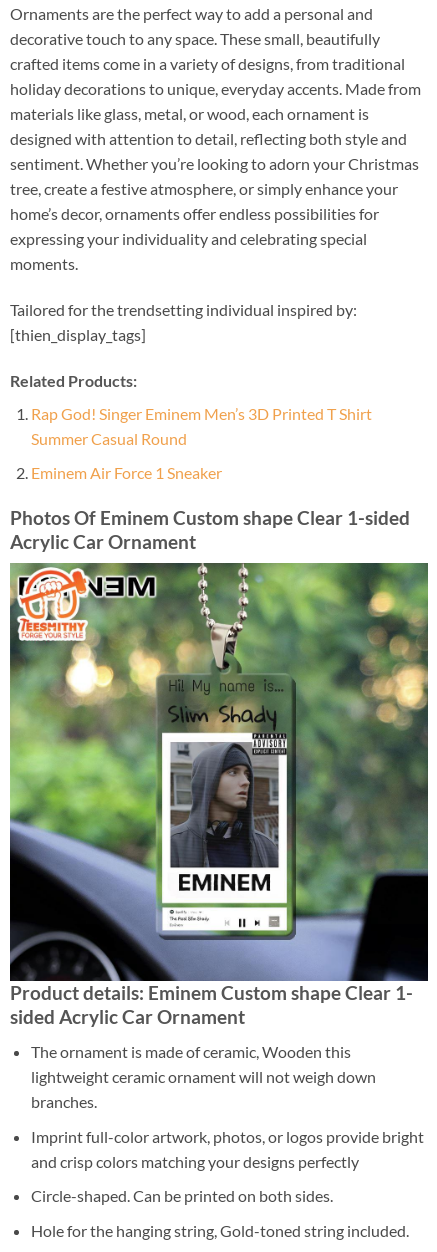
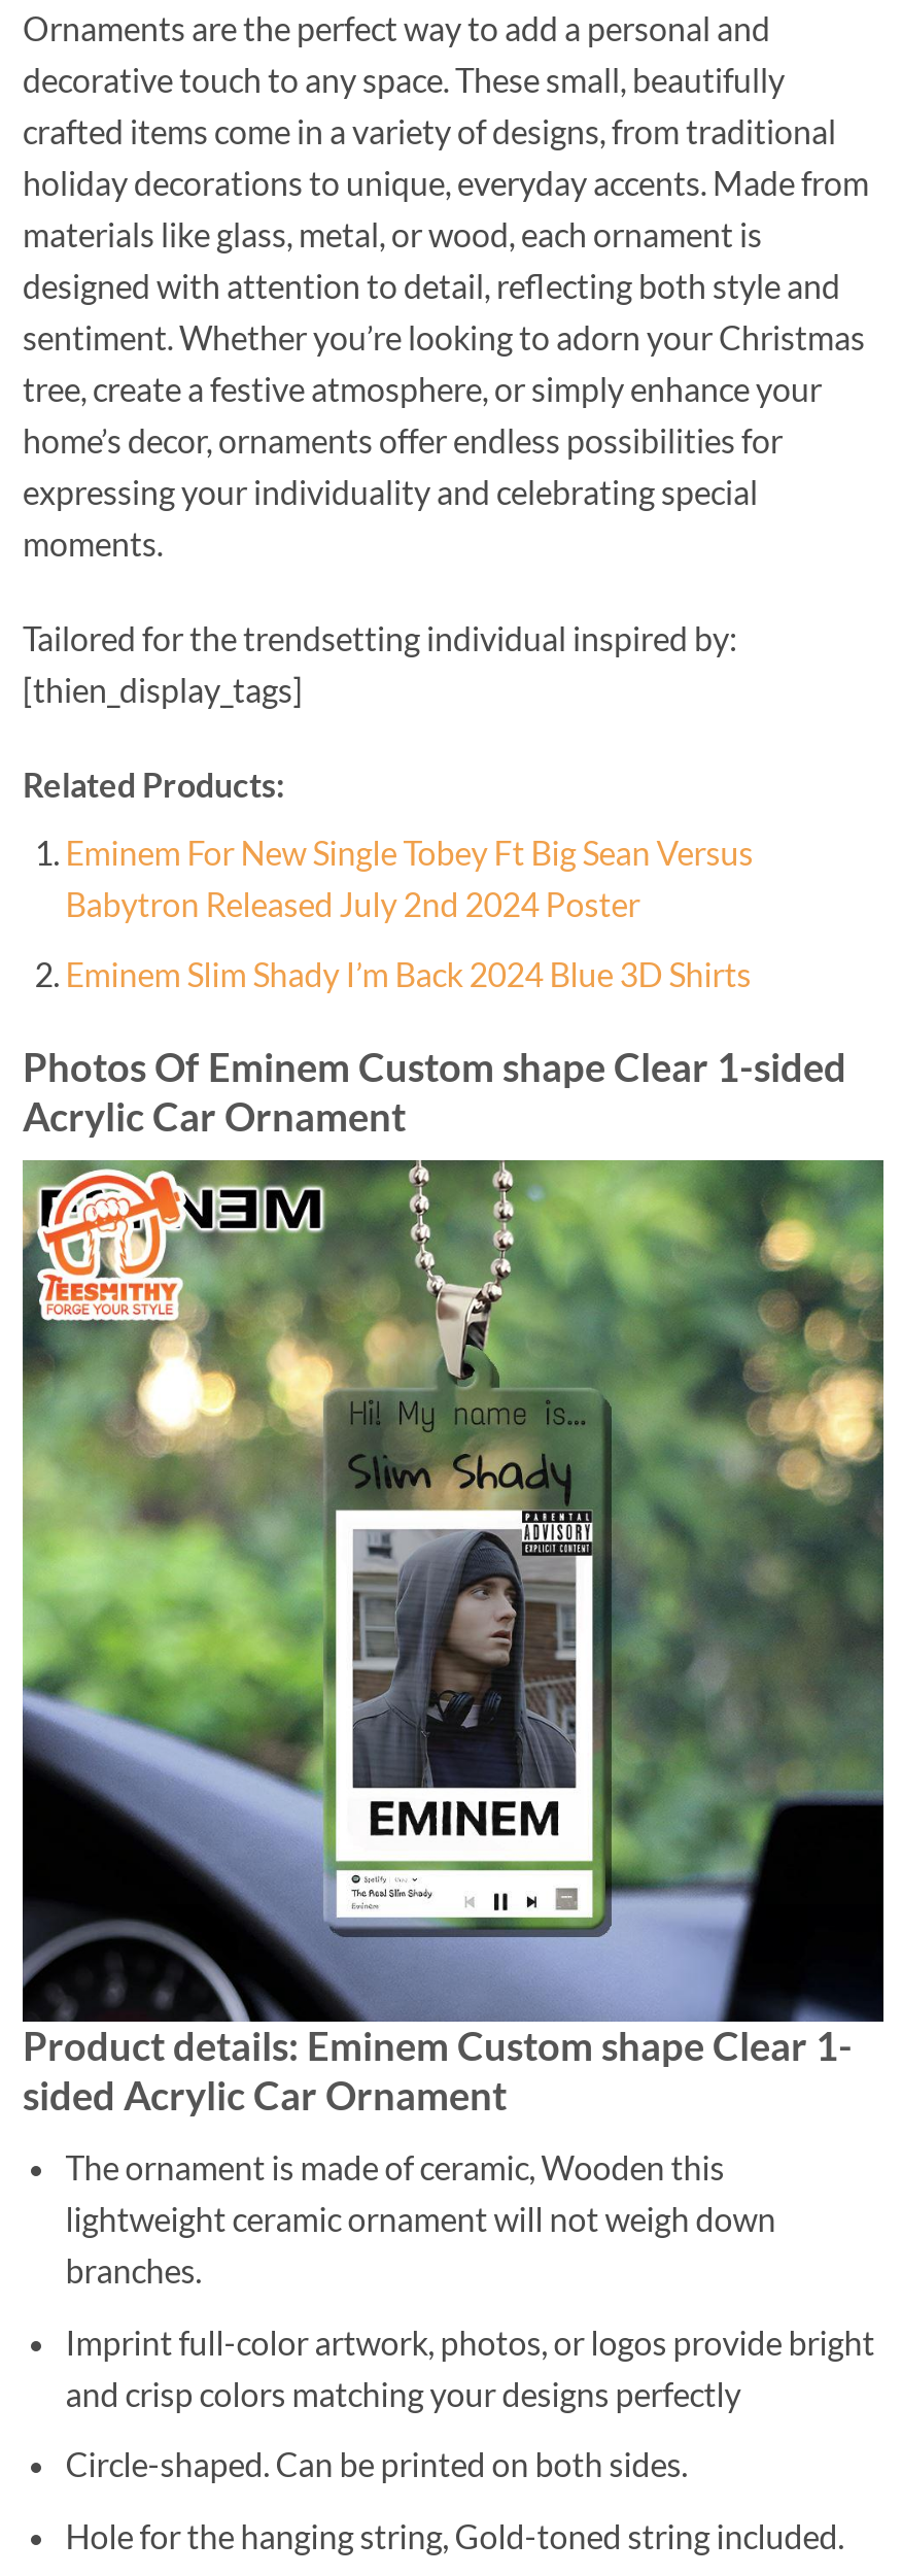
[31,403,372,447] Rap God! Singer Eminem Men’s 3D Printed T Shirt | Summer Casual Round -> [65,832,753,922] Eminem For New Single Tobey Ft Big Sean Versus | Babytron Released July 2nd 2024 Poster
[31,463,222,482] Eminem Air Force 1 Sneaker -> [65,954,751,994] Eminem Slim Shady I’m Back 2024 Blue 3D Shirts

